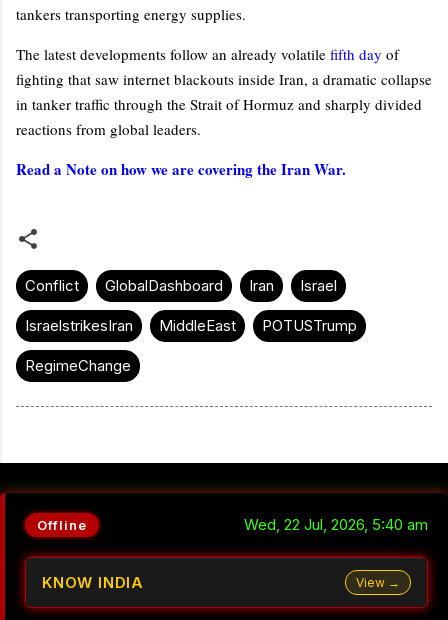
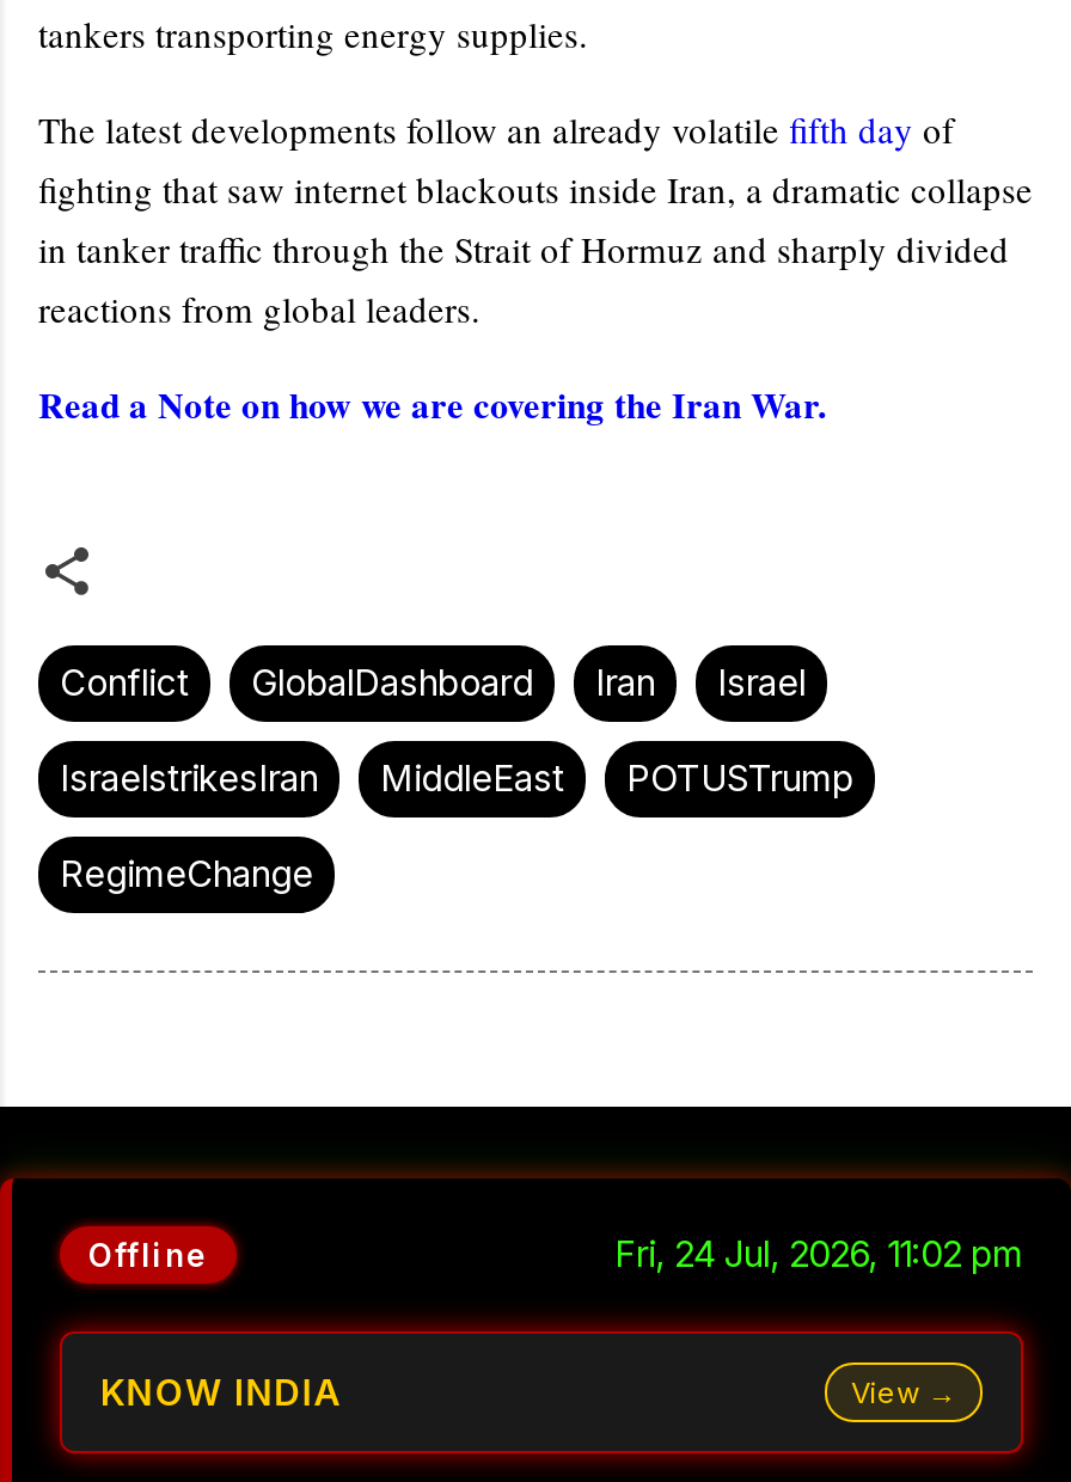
[244,515,428,534] Wed, 22 Jul, 2026, 5:40 am -> [614,1231,1023,1276] Fri, 24 Jul, 2026, 11:02 pm

